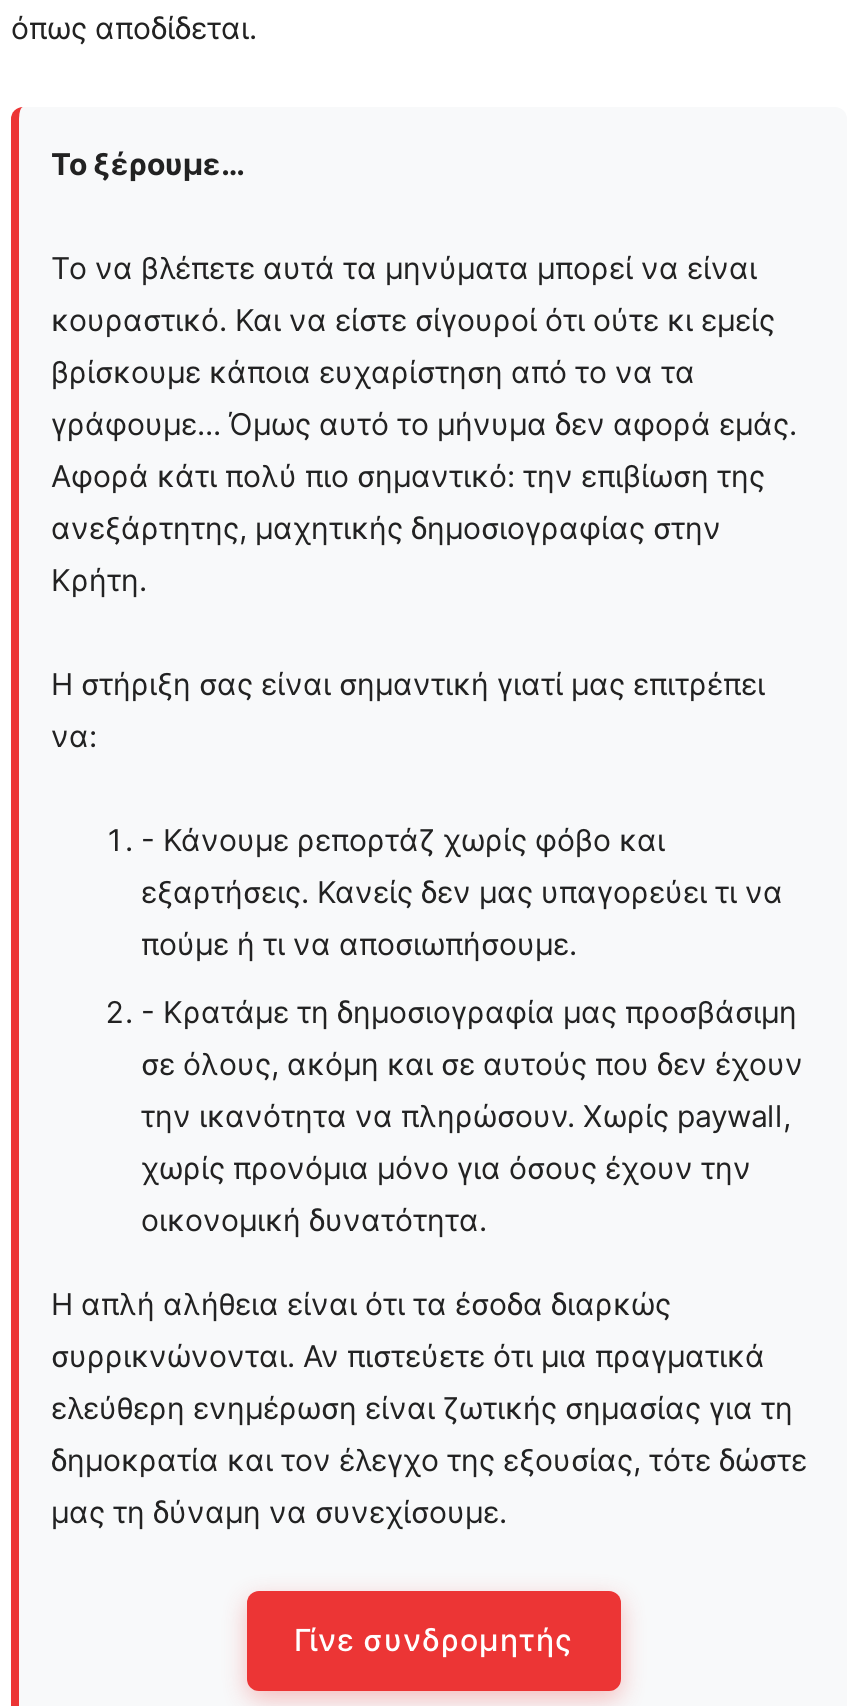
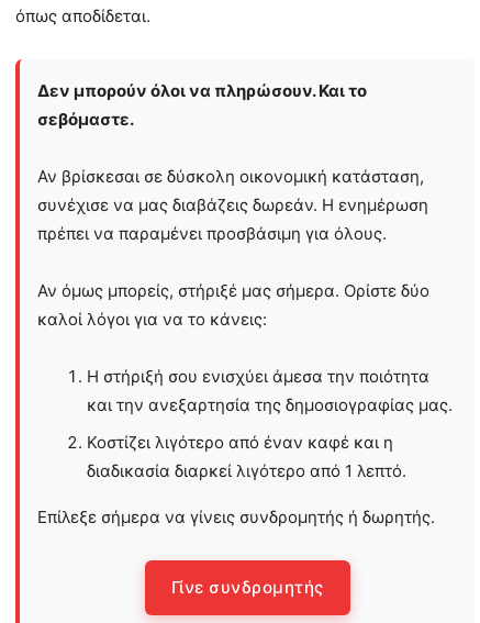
[51,146,245,184] Το ξέρουμε… -> [37,80,367,130] Δεν μπορούν όλοι να πληρώσουν. Και το | σεβόμαστε.
[51,250,797,600] Το να βλέπετε αυτά τα μηνύματα μπορεί να είναι | κουραστικό. Και να είστε σίγουροί ότι ούτε κι εμείς | βρίσκουμε κάποια ευχαρίστηση από το να τα | γράφουμε... Όμως αυτό το μήνυμα δεν αφορά εμάς. | Αφορά κάτι πολύ πιο σημαντικό: την επιβίωση της | ανεξάρτητης, μαχητικής δημοσιογραφίας στην | Kρήτη. -> [37,166,428,244] Αν βρίσκεσαι σε δύσκολη οικονομική κατάσταση, | συνέχισε να μας διαβάζεις δωρεάν. Η ενημέρωση | πρέπει να παραμένει προσβάσιμη για όλους.
[51,666,765,756] Η στήριξη σας είναι σημαντική γιατί μας επιτρέπει | να: -> [37,280,429,330] Αν όμως μπορείς, στήριξέ μας σήμερα. Ορίστε δύο | καλοί λόγοι για να το κάνεις:
[141,822,783,964] - Κάνουμε ρεπορτάζ χωρίς φόβο και | εξαρτήσεις. Κανείς δεν μας υπαγορεύει τι να | πούμε ή τι να αποσιωπήσουμε. -> [87,366,453,415] Η στήριξή σου ενισχύει άμεσα την ποιότητα | και την ανεξαρτησία της δημοσιογραφίας μας.
[141,994,803,1240] - Κρατάμε τη δημοσιογραφία μας προσβάσιμη | σε όλους, ακόμη και σε αυτούς που δεν έχουν | την ικανότητα να πληρώσουν. Χωρίς paywall, | χωρίς προνόμια μόνο για όσους έχουν την | οικονομική δυνατότητα. -> [87,432,406,481] Κοστίζει λιγότερο από έναν καφέ και η | διαδικασία διαρκεί λιγότερο από 1 λεπτό.
[51,1286,807,1532] Η απλή αλήθεια είναι ότι τα έσοδα διαρκώς | συρρικνώνονται. Αν πιστεύετε ότι μια πραγματικά | ελεύθερη ενημέρωση είναι ζωτικής σημασίας για τη | δημοκρατία και τον έλεγχο της εξουσίας, τότε δώστε | μας τη δύναμη να συνεχίσουμε. -> [37,507,435,527] Επίλεξε σήμερα να γίνεις συνδρομητής ή δωρητής.

